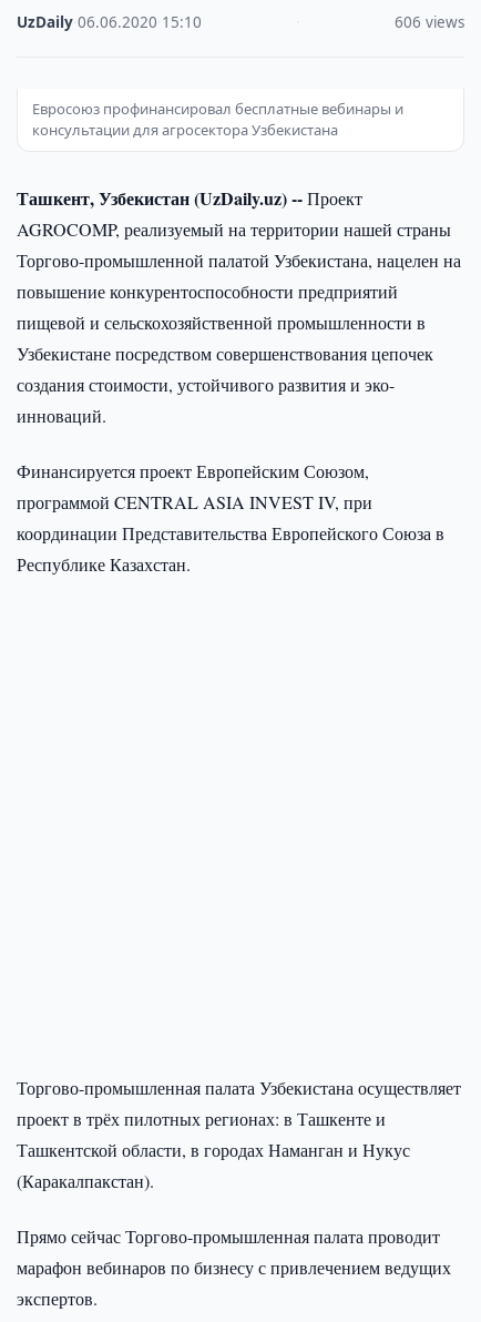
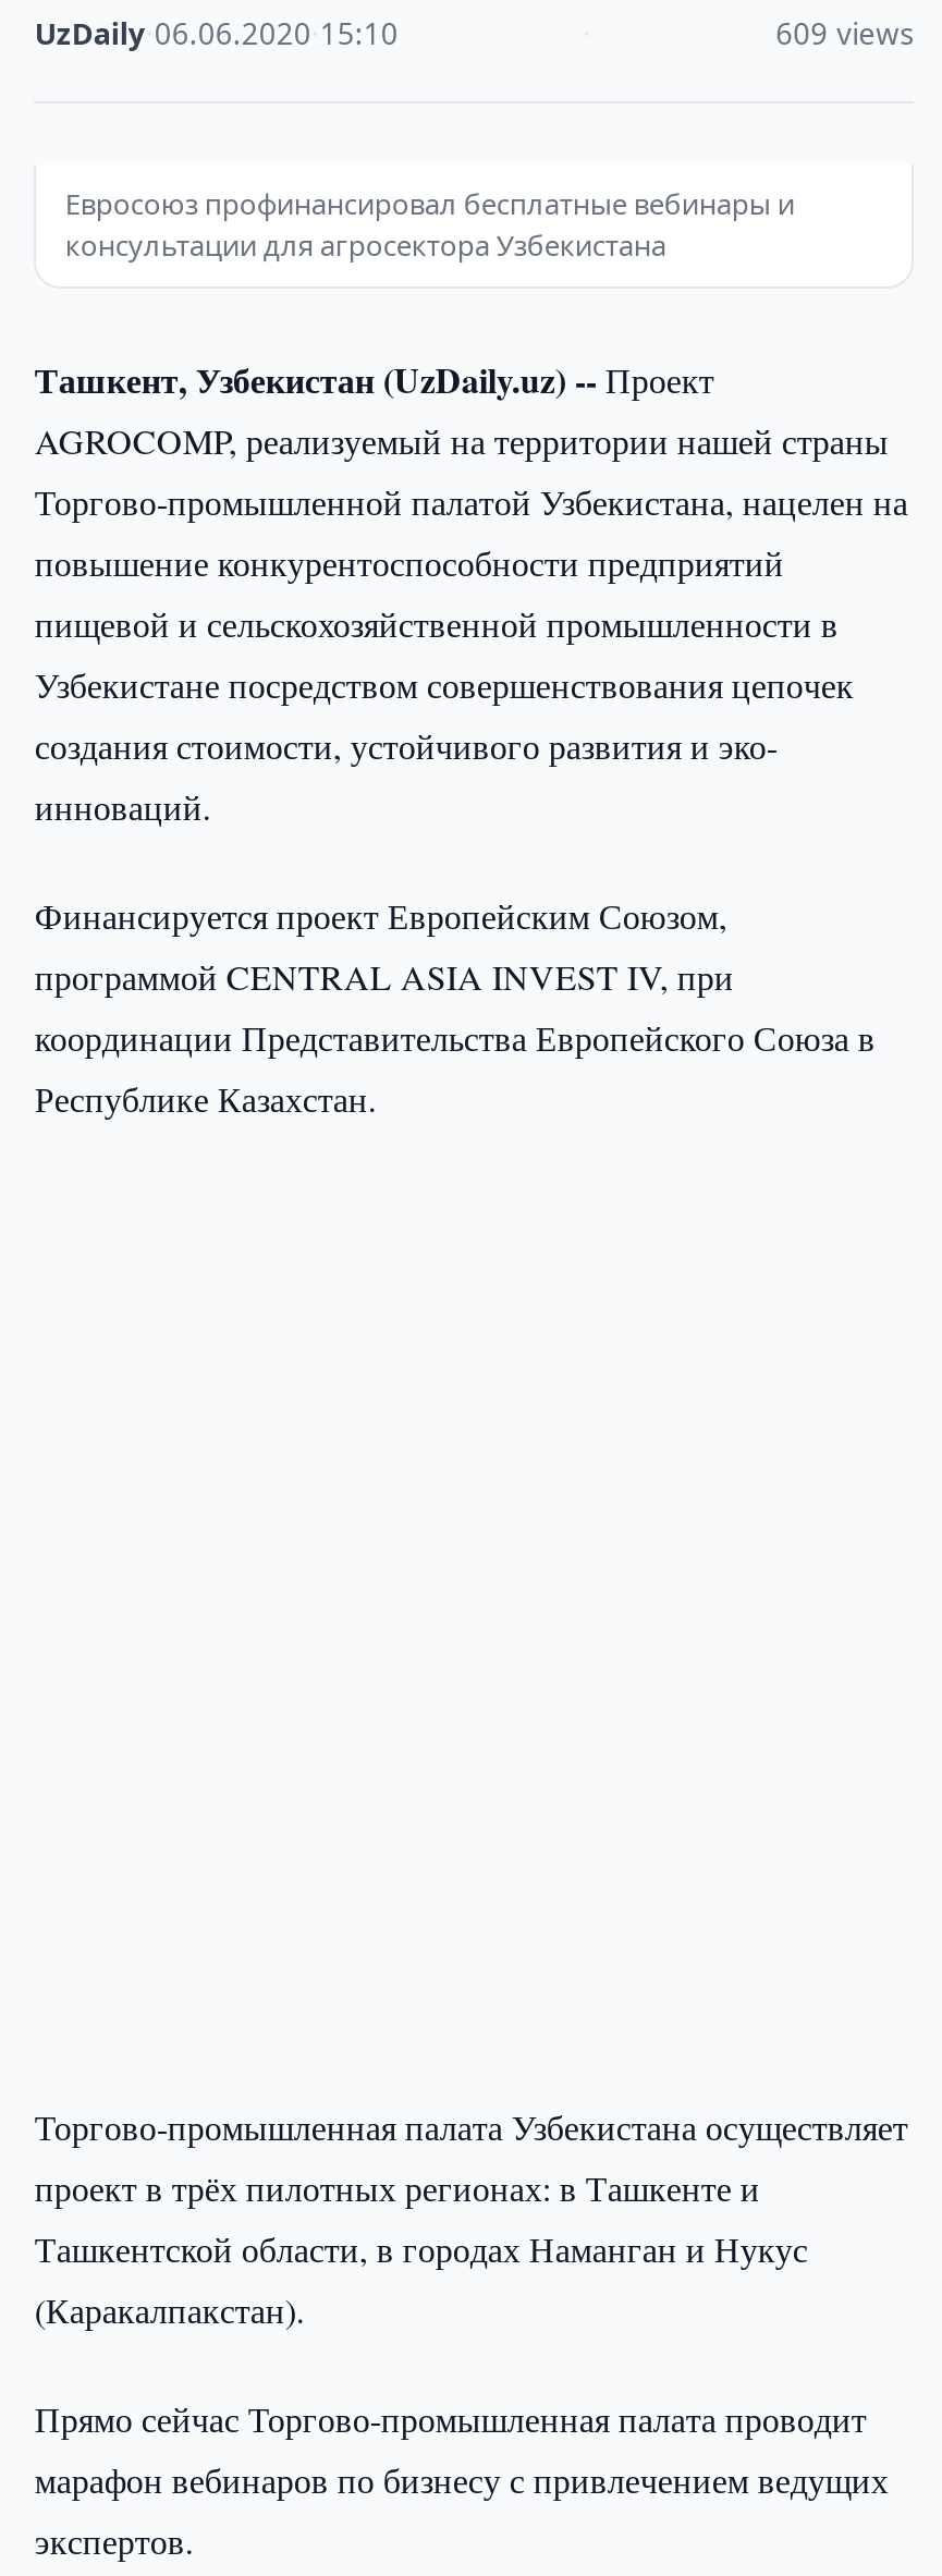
[394,12,464,32] 606 views -> [776,14,913,53] 609 views

